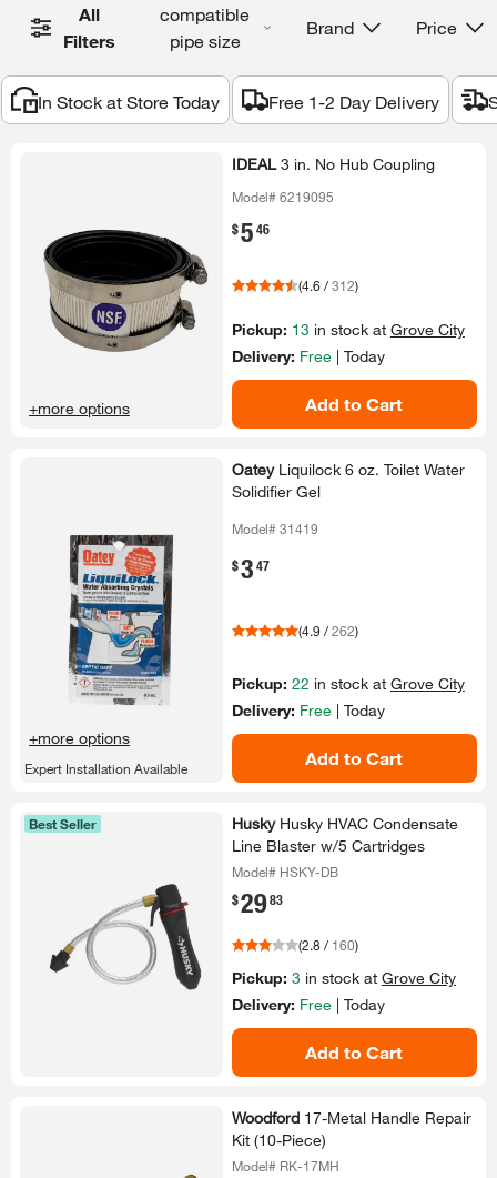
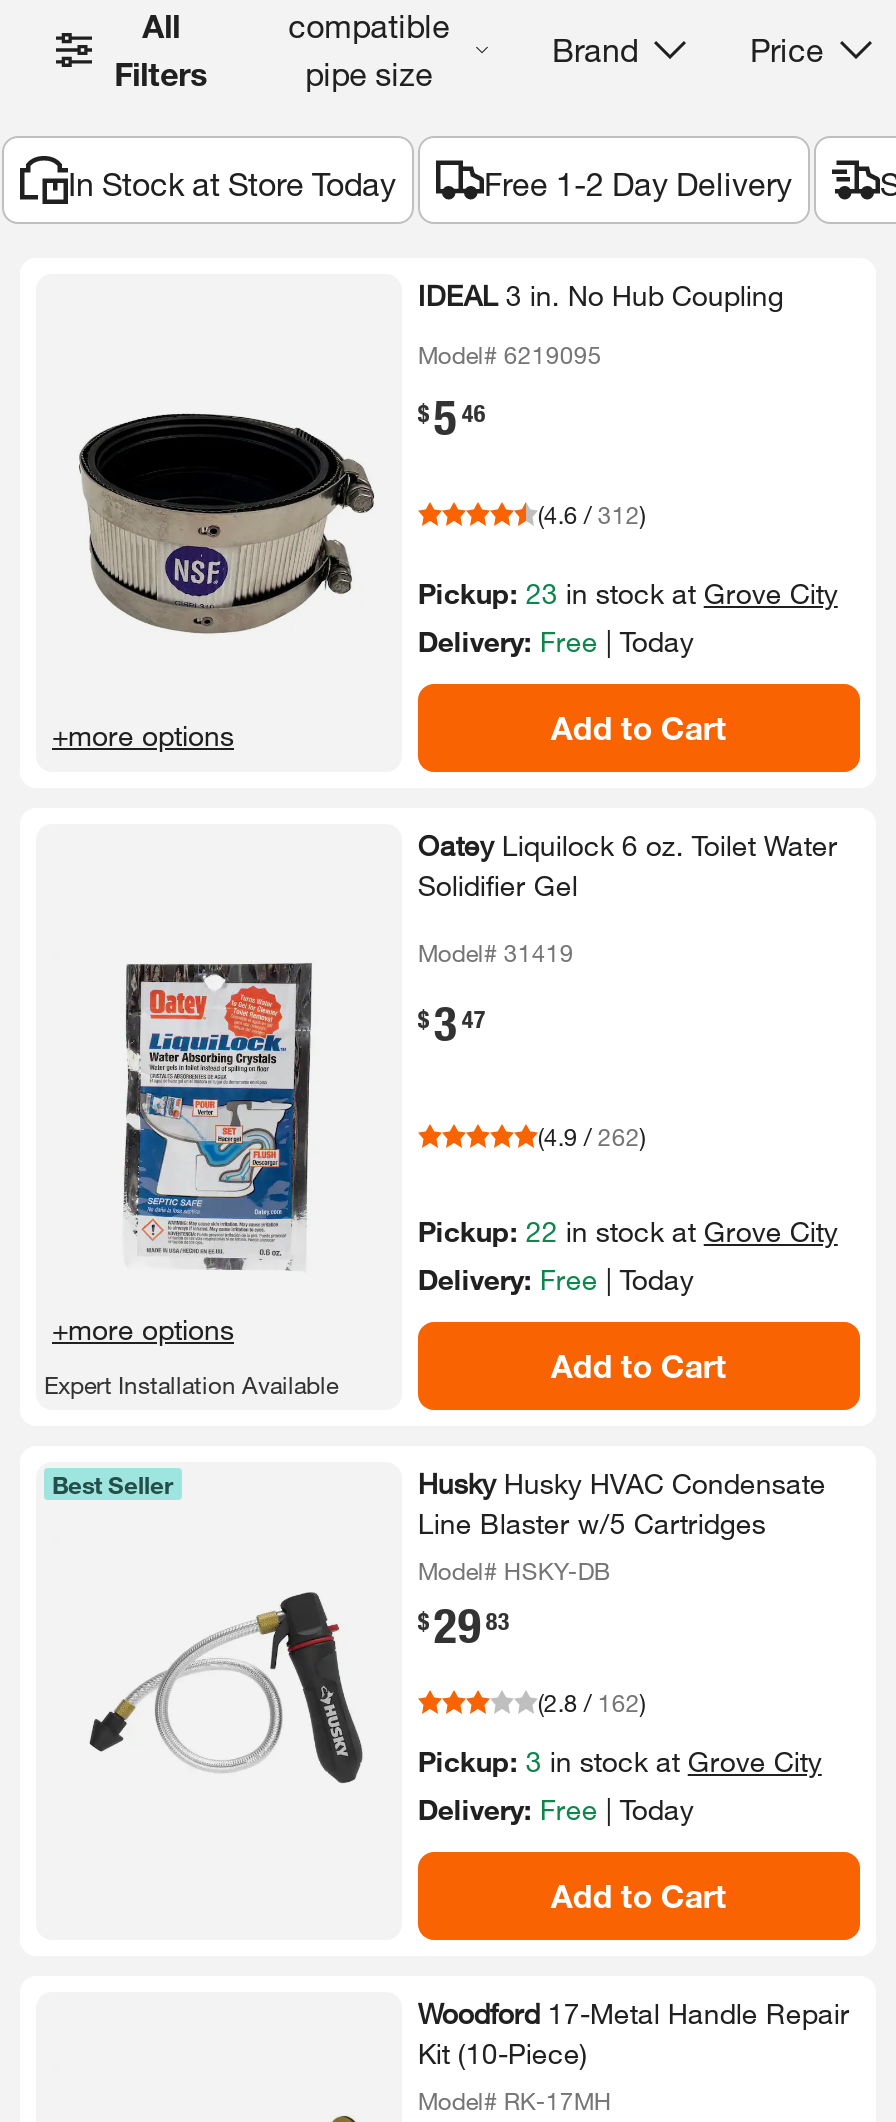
[232,320,465,339] Pickup: 13 in stock at Grove City -> [418,576,838,610] Pickup: 23 in stock at Grove City
[298,936,358,954] (2.8 / 160) -> [538,1686,646,1718] (2.8 / 162)

